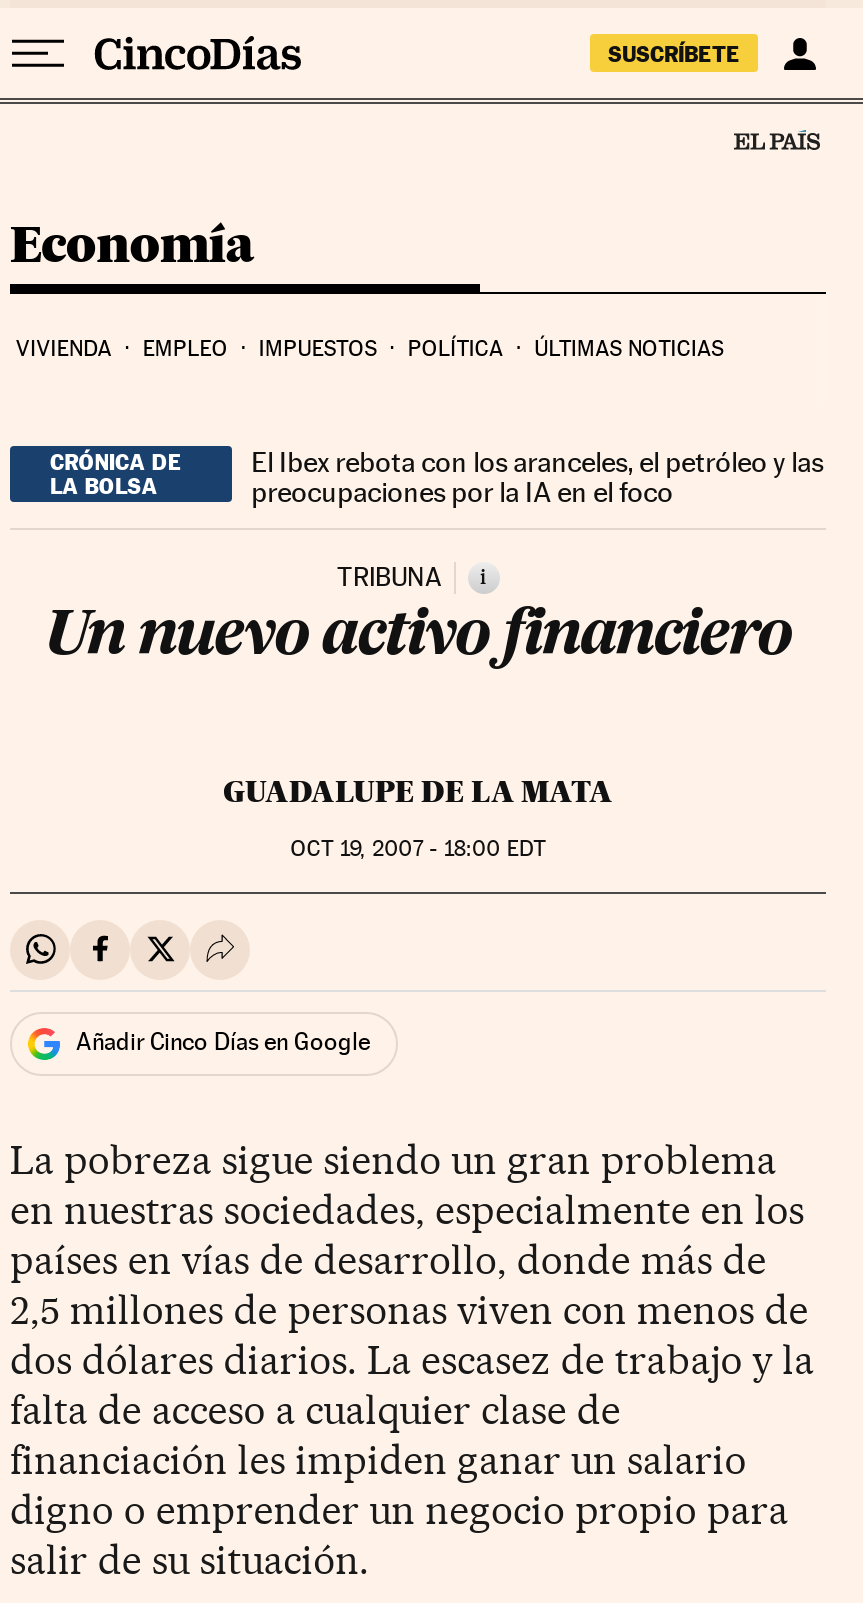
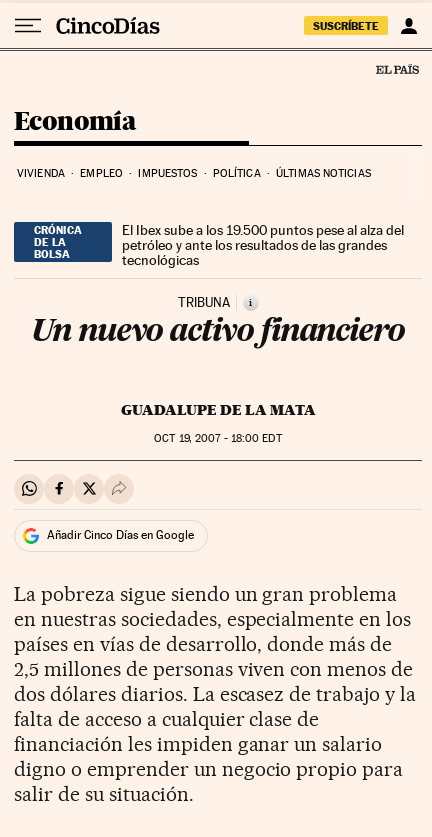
[251,445,823,507] El Ibex rebota con los aranceles, el petróleo y las | preocupaciones por la IA en el foco -> [122,222,404,268] El Ibex sube a los 19.500 puntos pese al alza del | petróleo y ante los resultados de las grandes | tecnológicas

